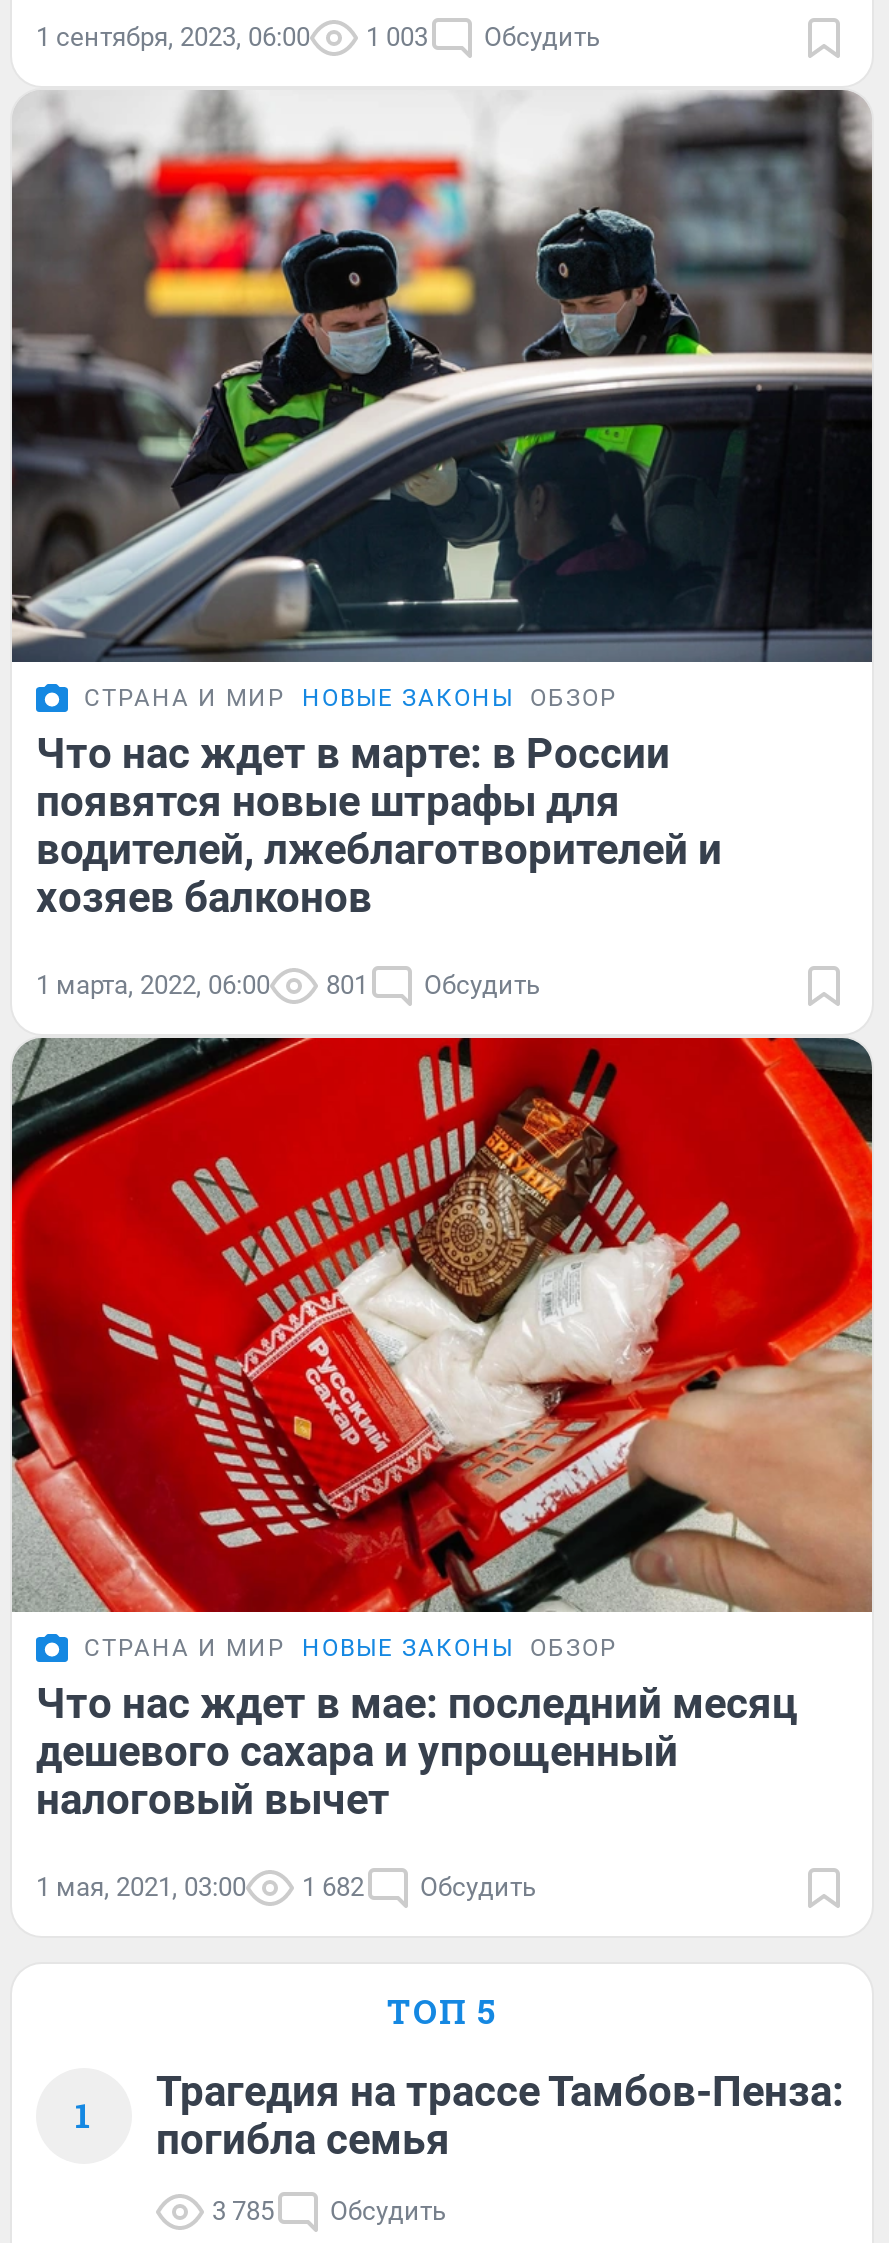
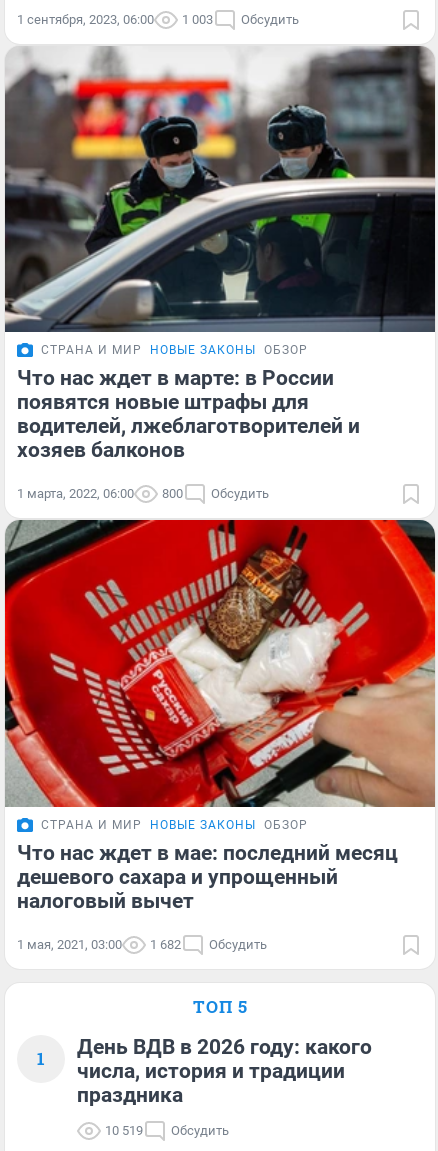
[36,971,540,1001] 1 марта, 2022, 06:00 801 Обсудить -> [17,486,269,501] 1 марта, 2022, 06:00 800 Обсудить
[156,2068,844,2164] Трагедия на трассе Тамбов-Пенза: | погибла семья -> [77,1035,372,1107] День ВДВ в 2026 году: какого | числа, история и традиции | праздника
[212,2196,446,2226] 3 785 Обсудить -> [105,1123,229,1138] 10 519 Обсудить

